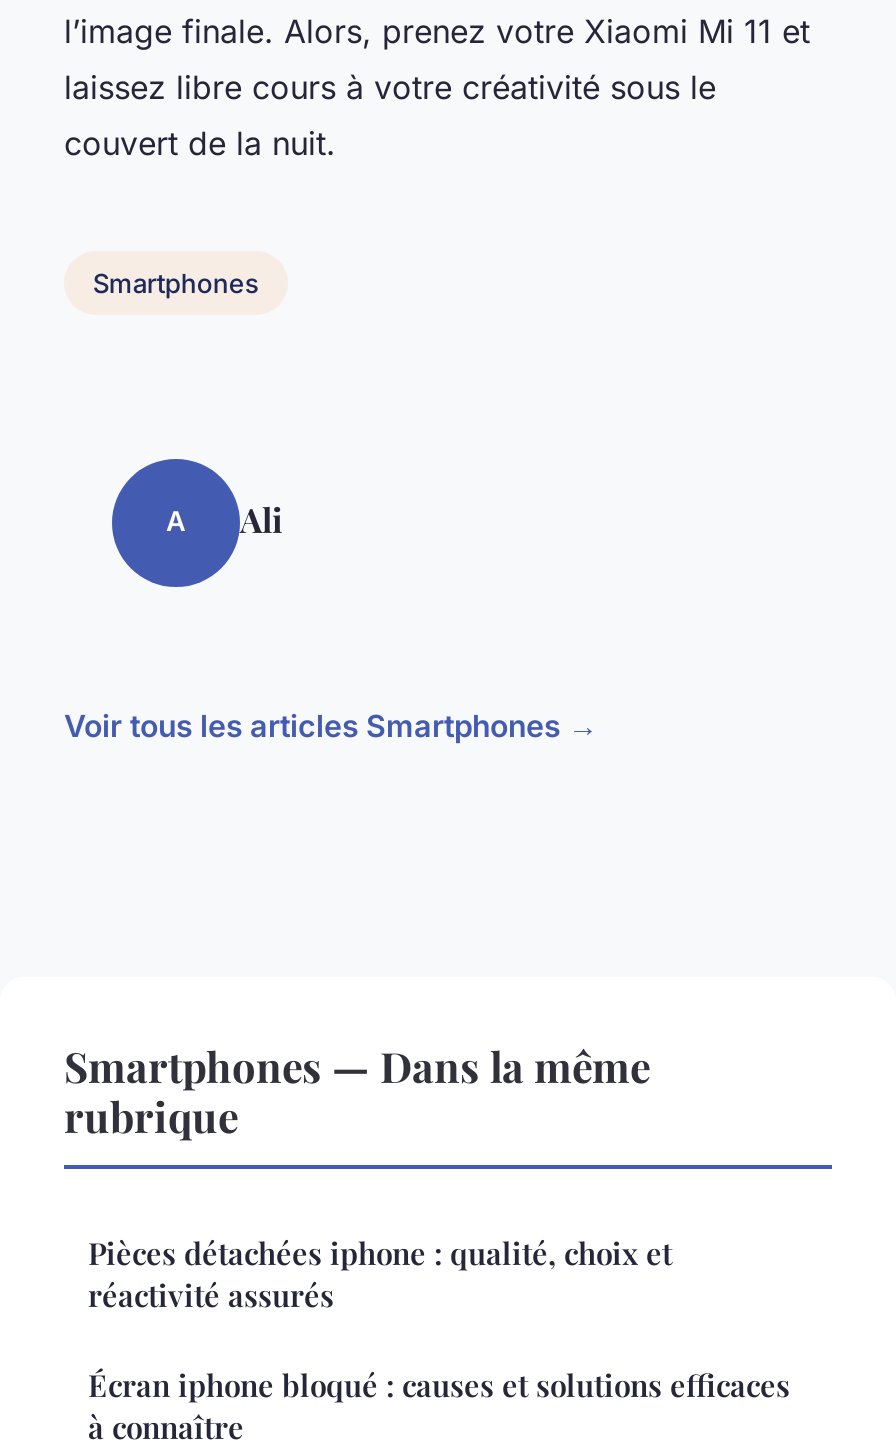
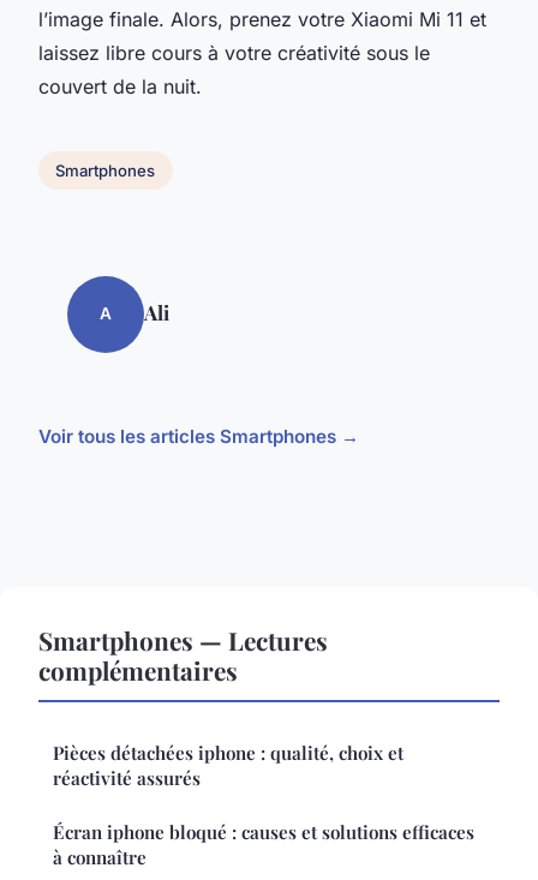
[64,1036,650,1142] Smartphones — Dans la même | rubrique -> [38,623,328,686] Smartphones — Lectures | complémentaires

